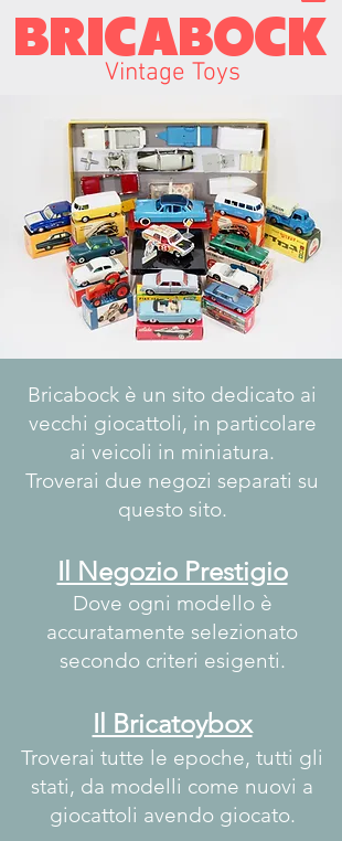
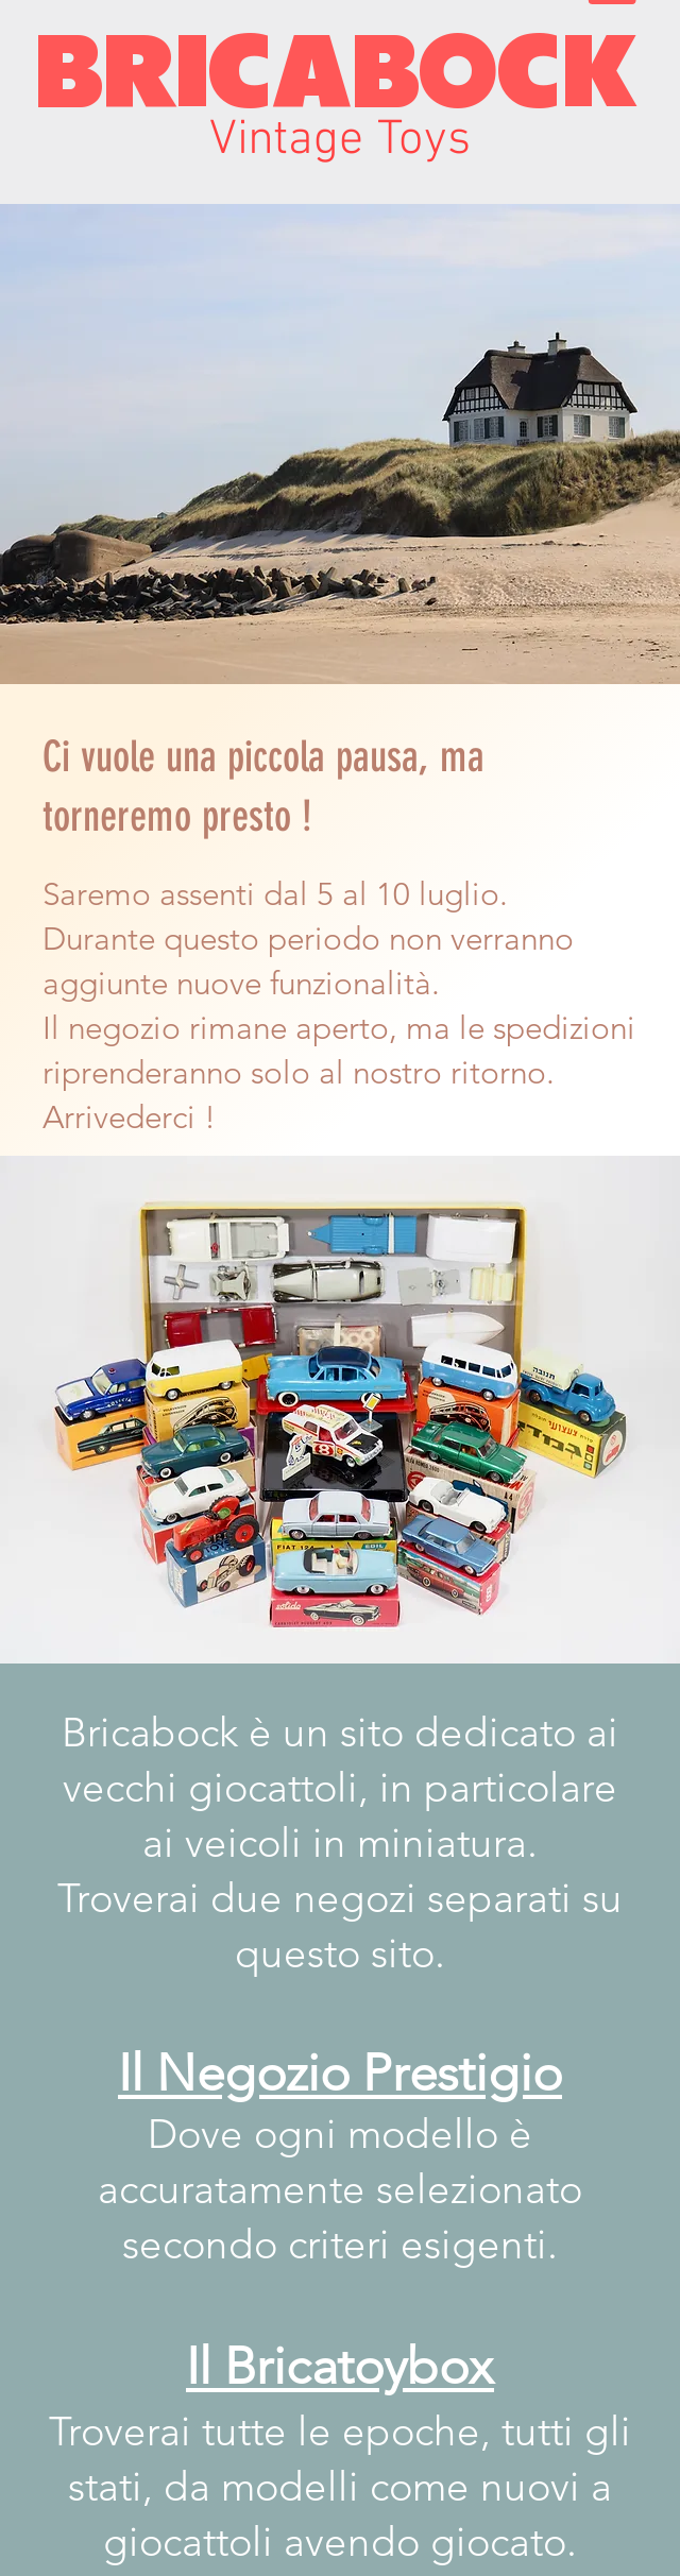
none -> [6,204,674,1136] [image] | Ci vuole una piccola pausa, ma | torneremo presto ! | Saremo assenti dal 5 al 10 luglio. | Durante questo periodo non verranno | aggiunte nuove funzionalità. | Il negozio rimane aperto, ma le spedizioni | riprenderanno solo al nostro ritorno. | Arrivederci !

